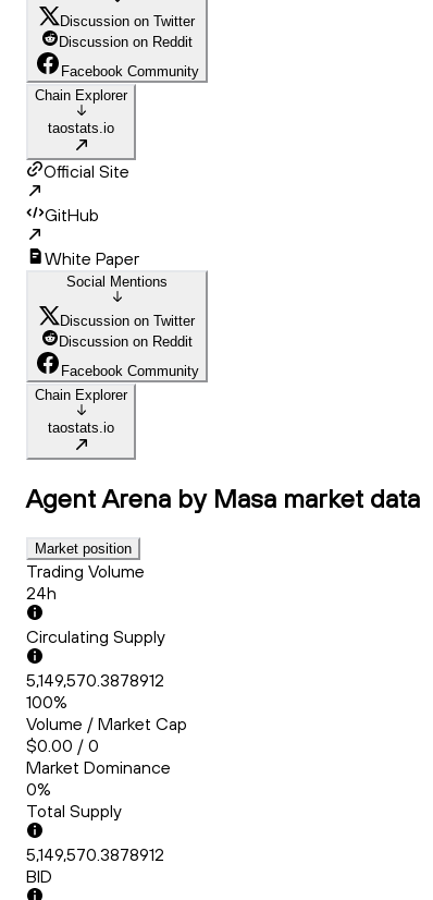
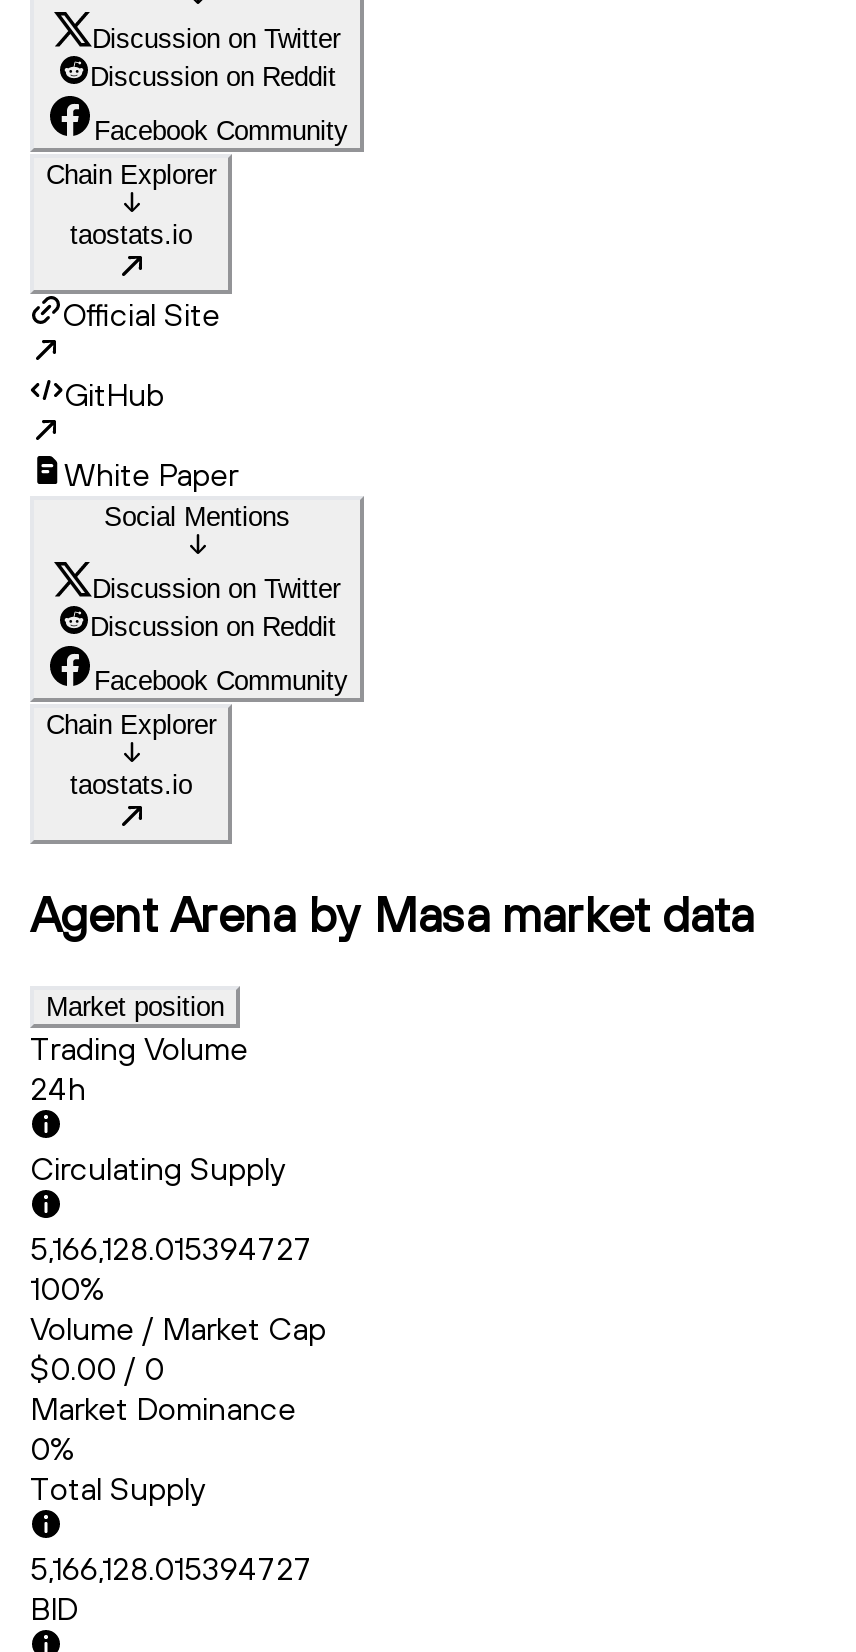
[26,669,164,691] 5,149,570.3878912 -> [30,1228,312,1268] 5,166,128.015394727
[26,844,164,865] 5,149,570.3878912 -> [30,1548,312,1588] 5,166,128.015394727

